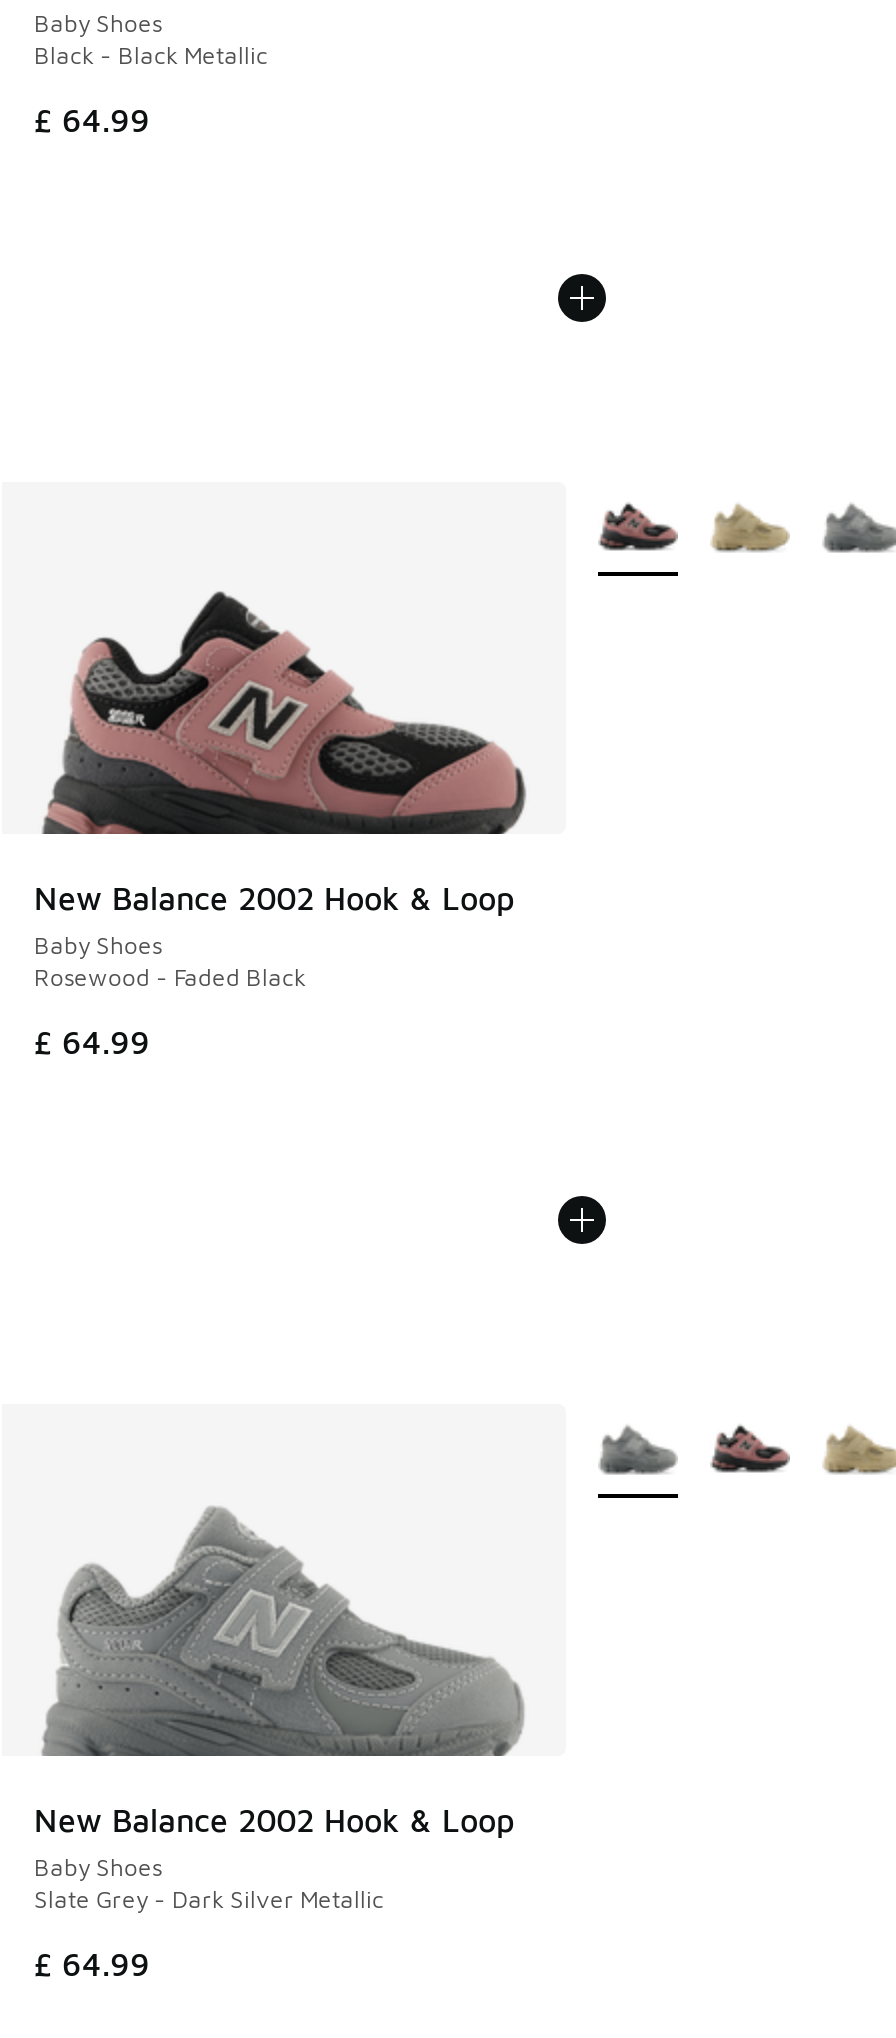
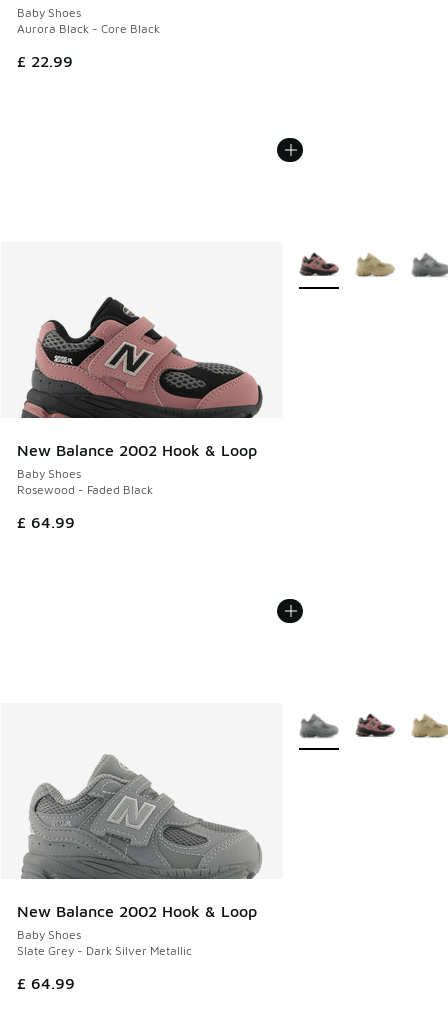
[34,41,268,71] Black - Black Metallic -> [17,21,160,36] Aurora Black - Core Black
[34,103,150,139] £ 64.99 -> [17,52,73,70] £ 22.99

